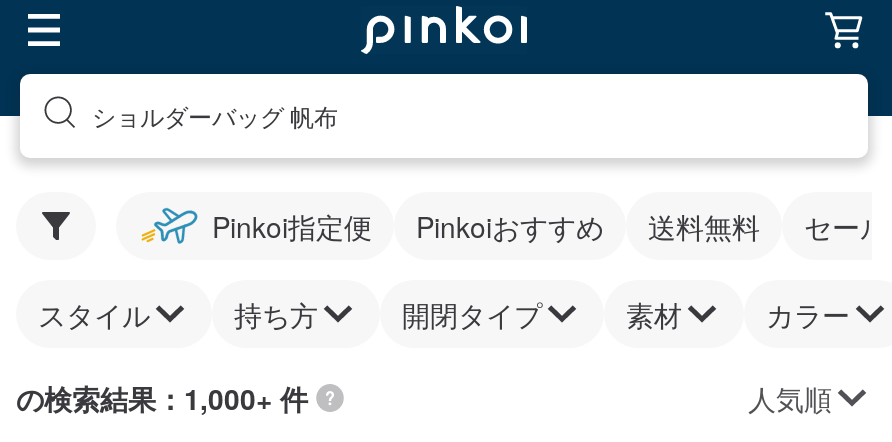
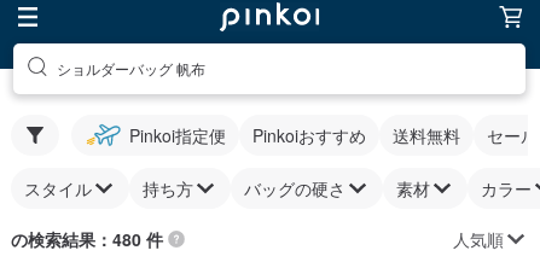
[402,294,542,334] 開閉タイプ -> [244,176,346,200] バッグの硬さ
[16,378,308,418] の検索結果：1,000+ 件 -> [11,227,163,251] の検索結果：480 件

